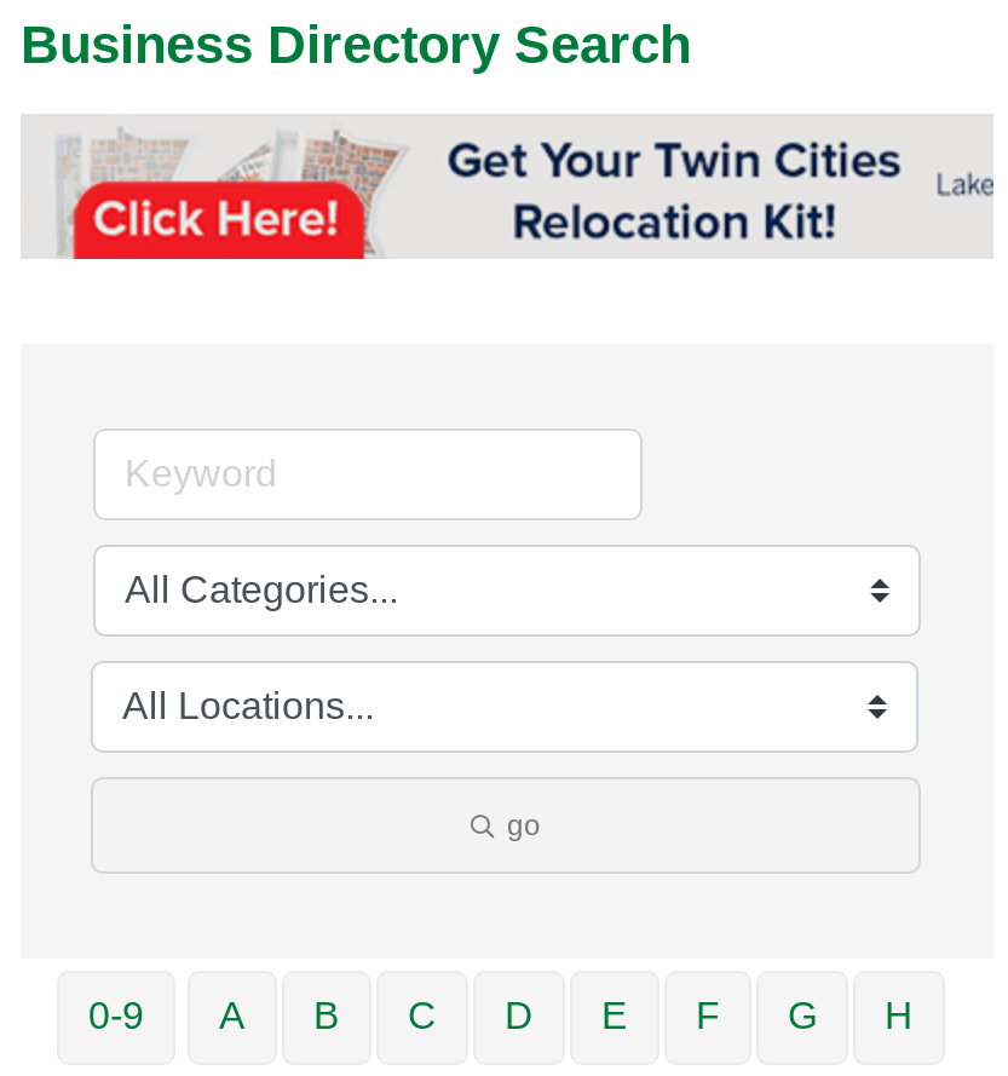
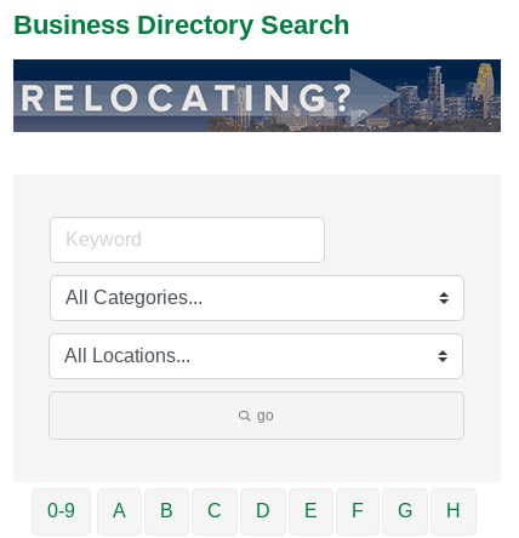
[21,114,993,261] [image] -> [12,58,502,133] [image]

